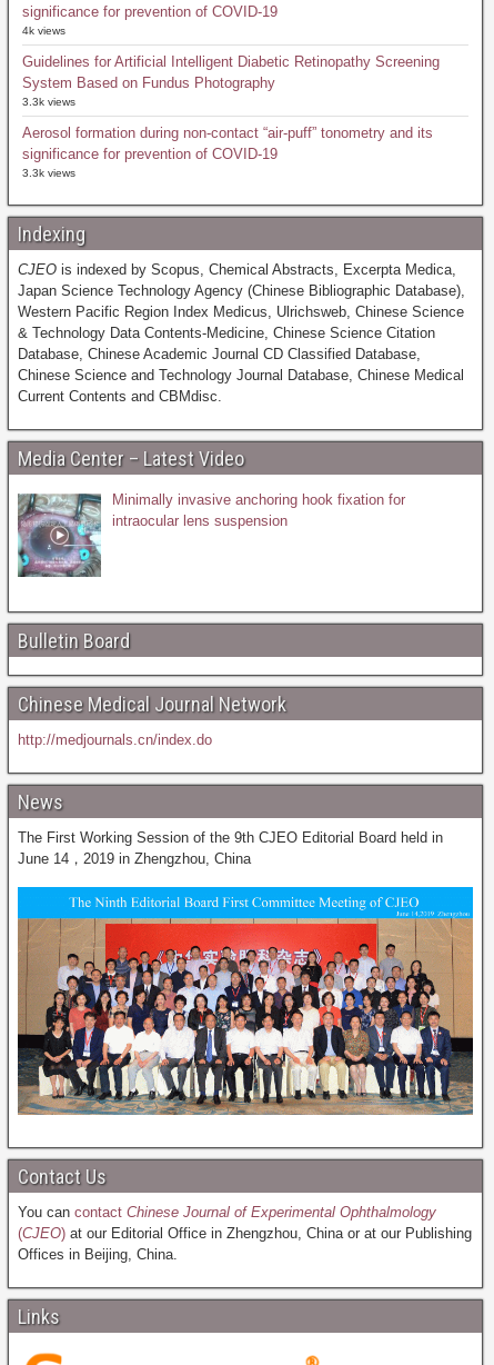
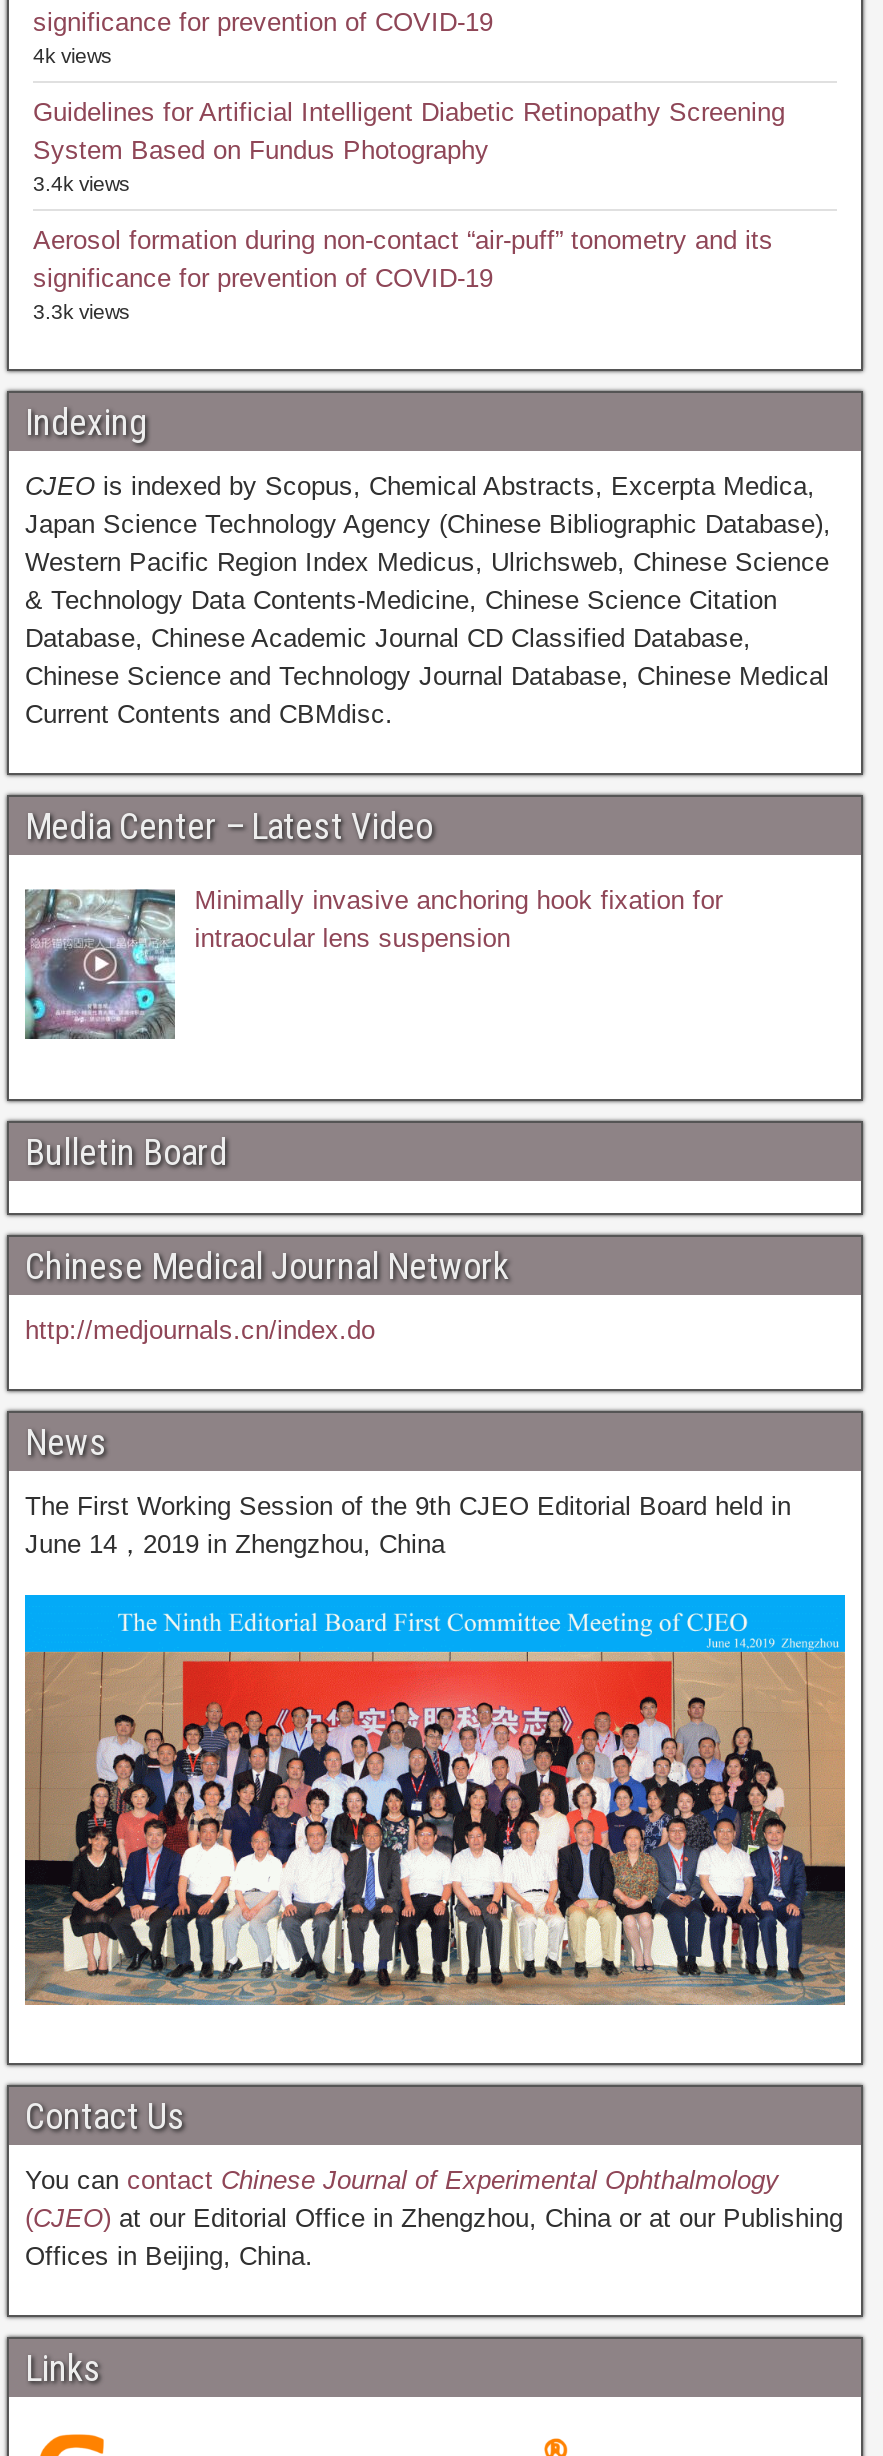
[22,96,75,108] 3.3k views -> [33,173,129,195] 3.4k views

